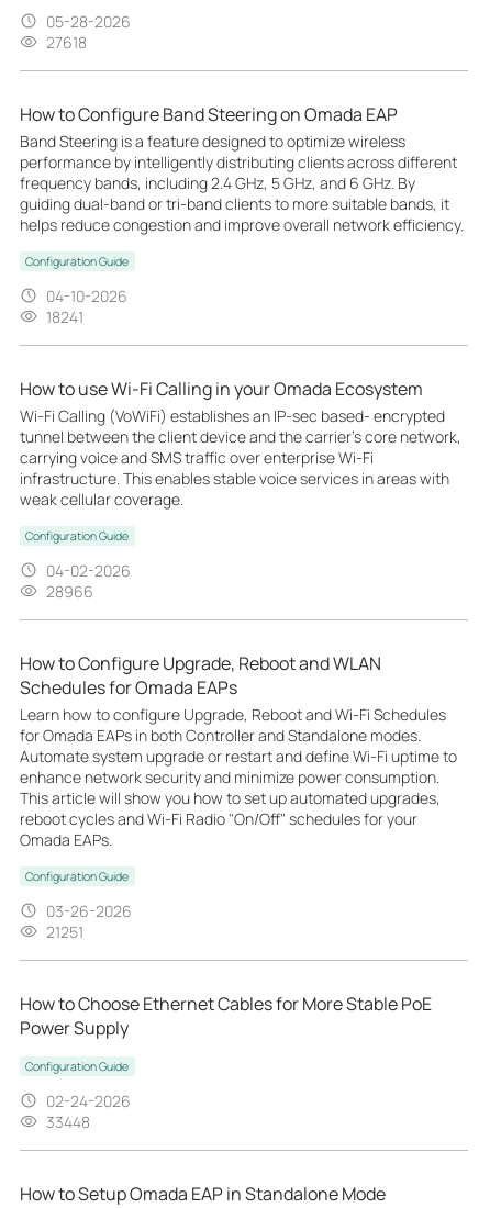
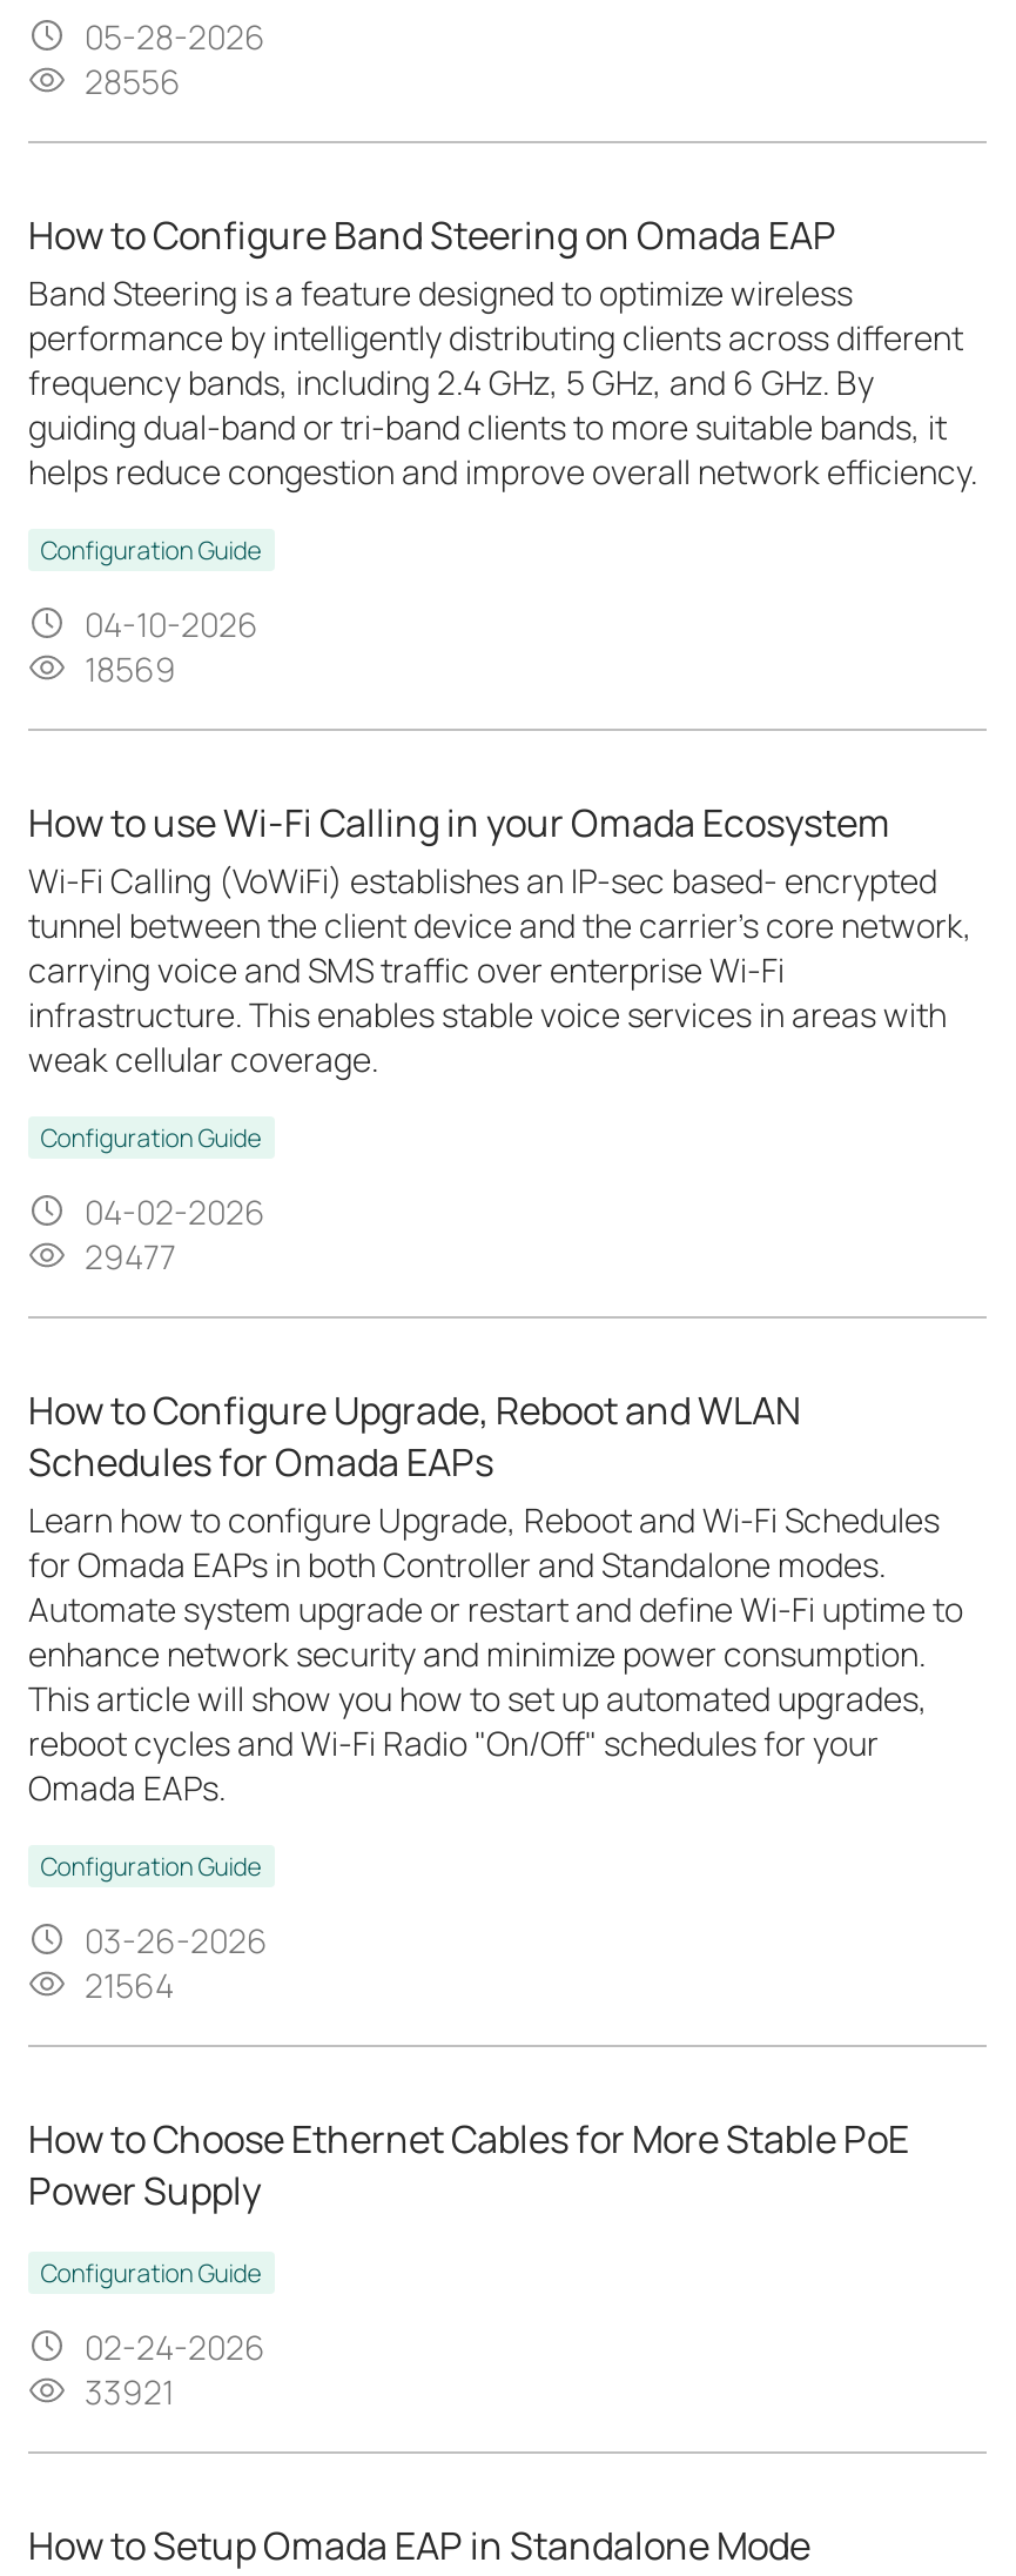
[46,32,87,52] 27618 -> [85,58,181,103] 28556
[46,306,83,327] 18241 -> [85,646,176,691] 18569
[46,581,93,602] 28966 -> [85,1233,176,1278] 29477
[46,921,83,942] 21251 -> [85,1962,174,2007] 21564
[46,1111,90,1132] 33448 -> [85,2369,174,2413] 33921

